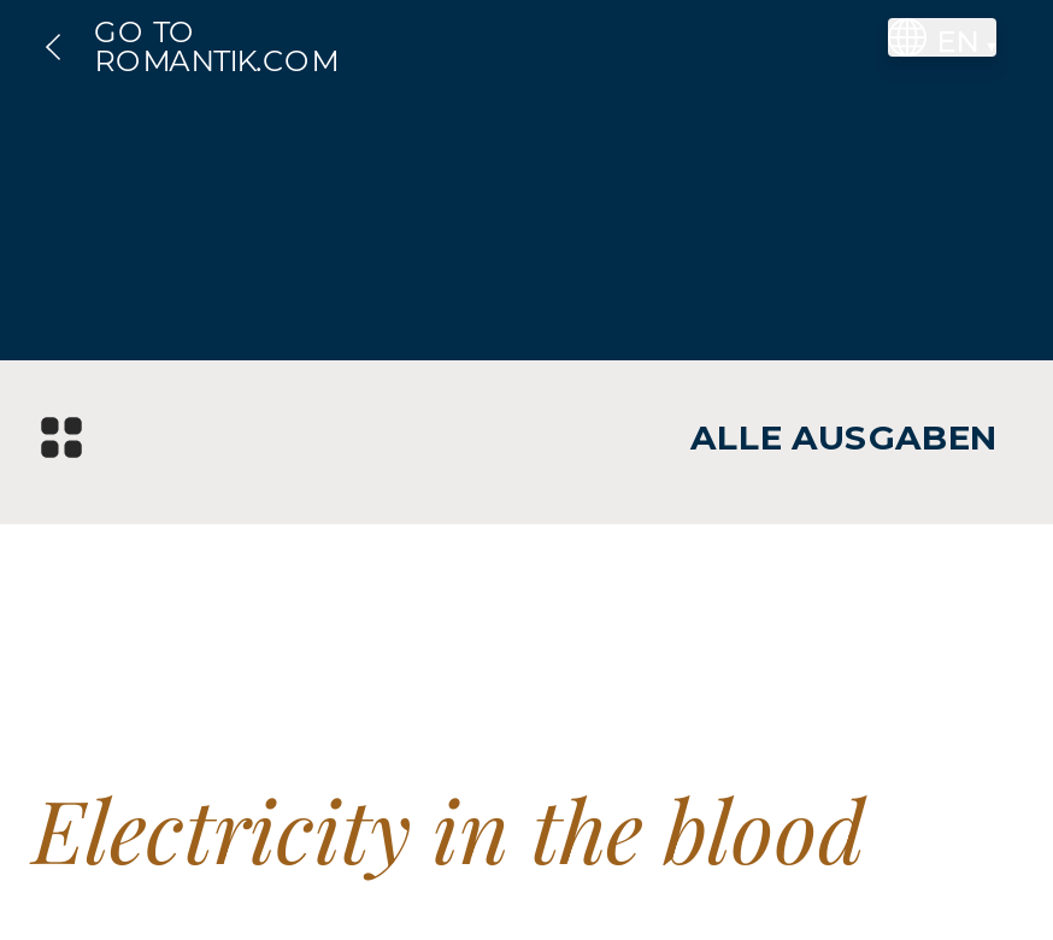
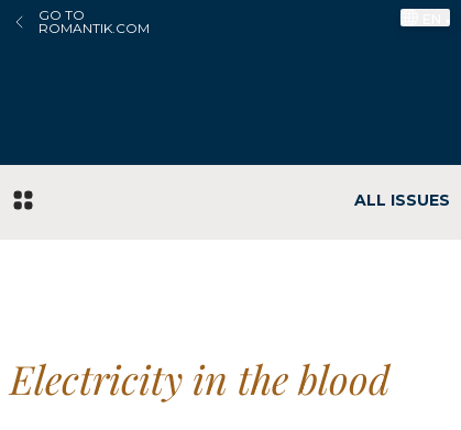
[690,416,996,459] ALLE AUSGABEN -> [354,190,450,210] ALL ISSUES

